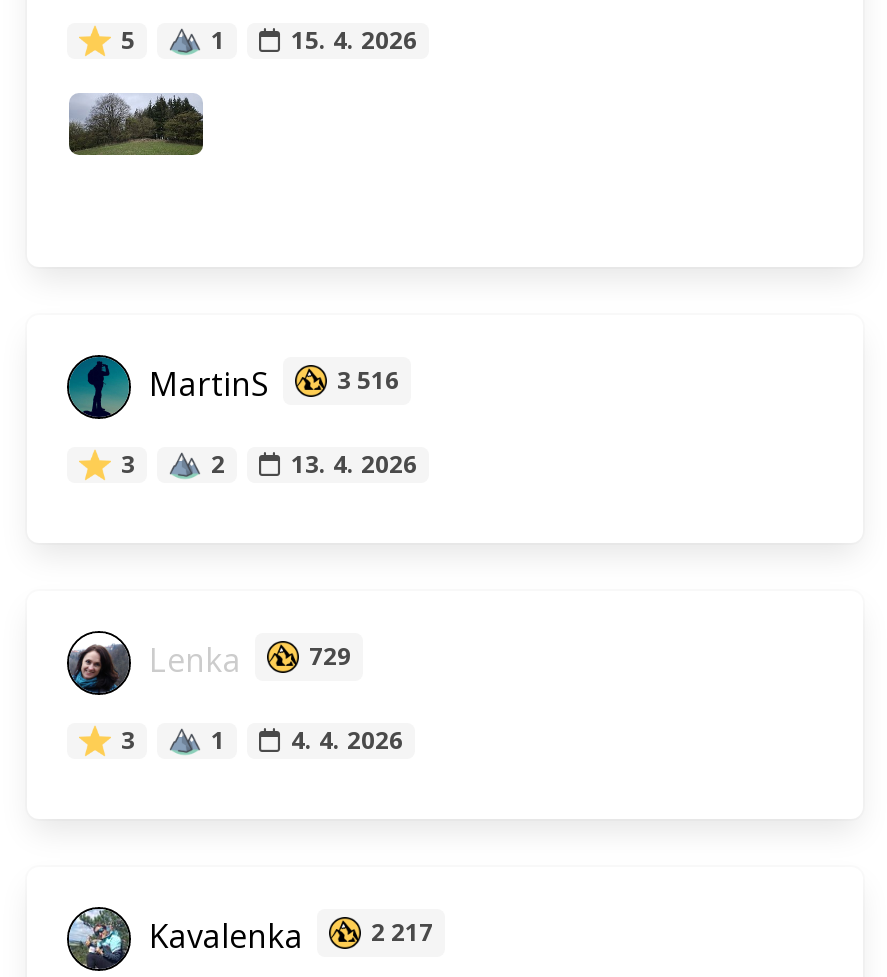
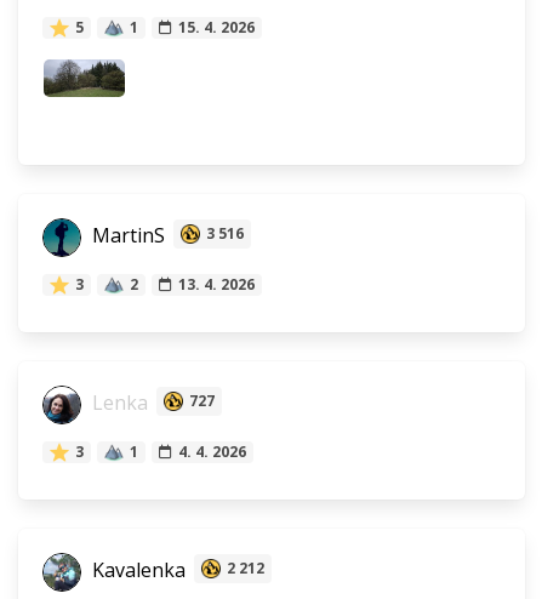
[141,638,351,682] Lenka 729 -> [87,390,215,417] Lenka 727
[141,914,433,958] Kavalenka 2 217 -> [87,557,264,584] Kavalenka 2 212

